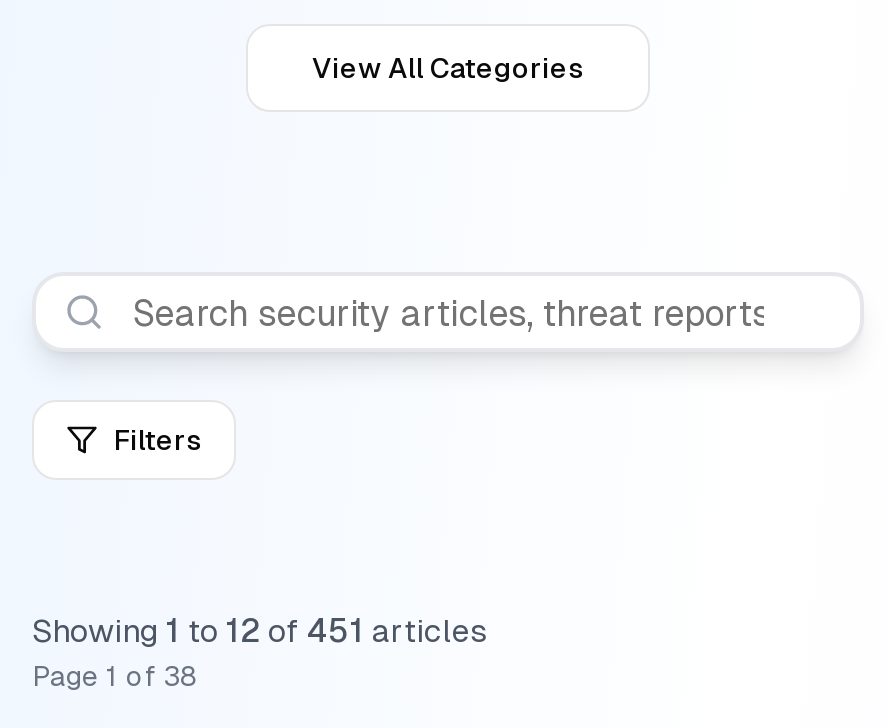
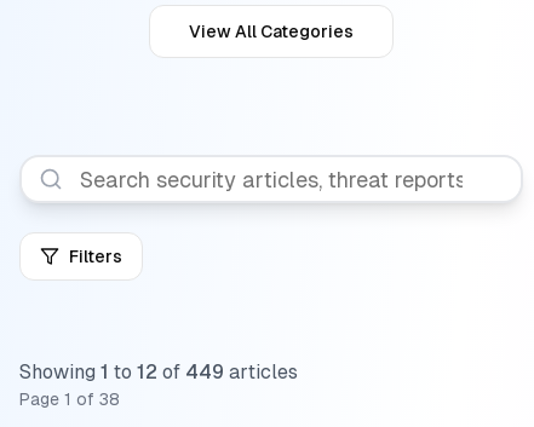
[32,612,486,650] Showing 1 to 12 of 451 articles -> [19,360,298,383] Showing 1 to 12 of 449 articles

